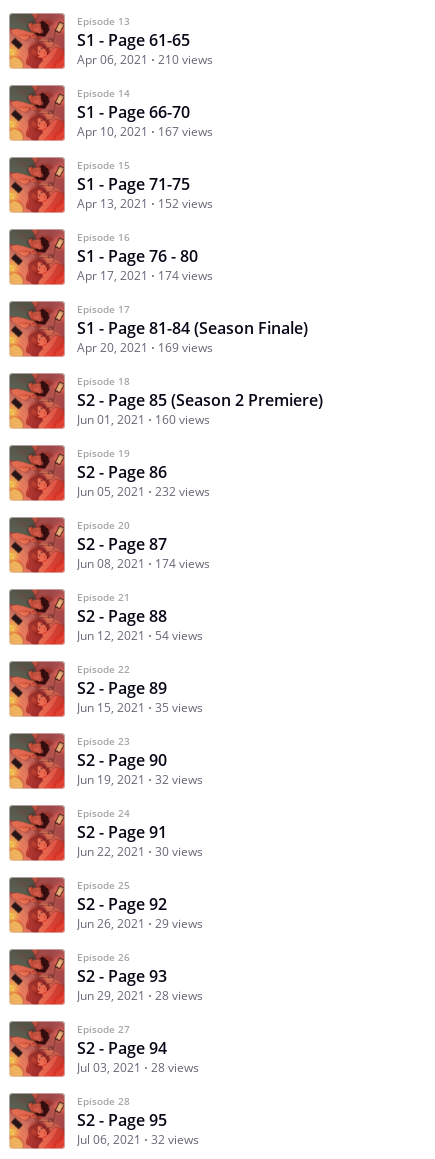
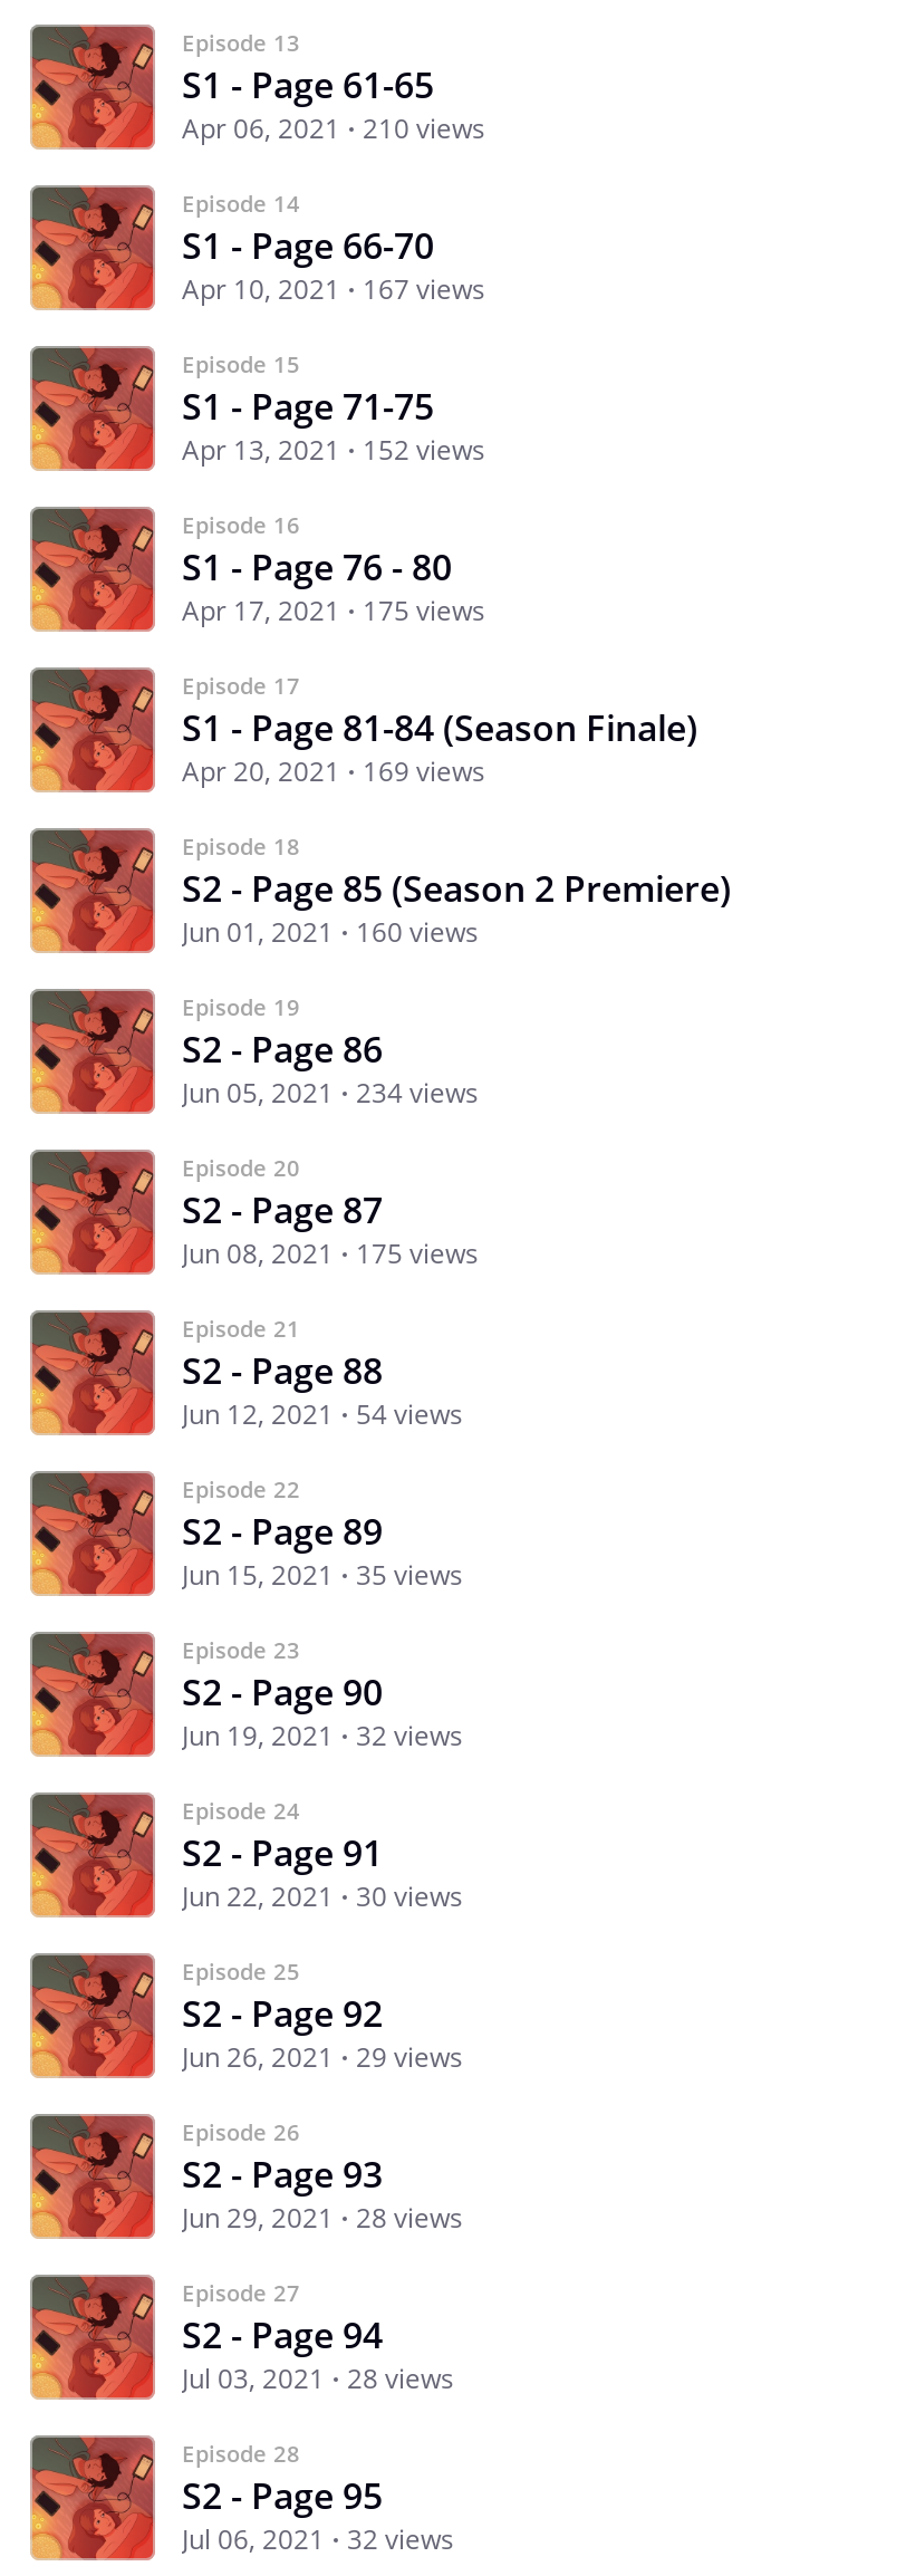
[77,267,213,284] Apr 17, 2021 174 views -> [182,592,485,629] Apr 17, 2021 175 views
[77,483,210,500] Jun 05, 2021 232 views -> [182,1074,479,1112] Jun 05, 2021 234 views
[77,555,210,572] Jun 08, 2021 174 views -> [182,1234,479,1272] Jun 08, 2021 175 views

